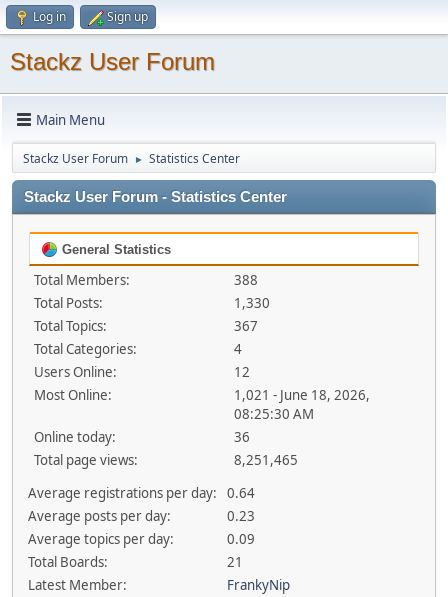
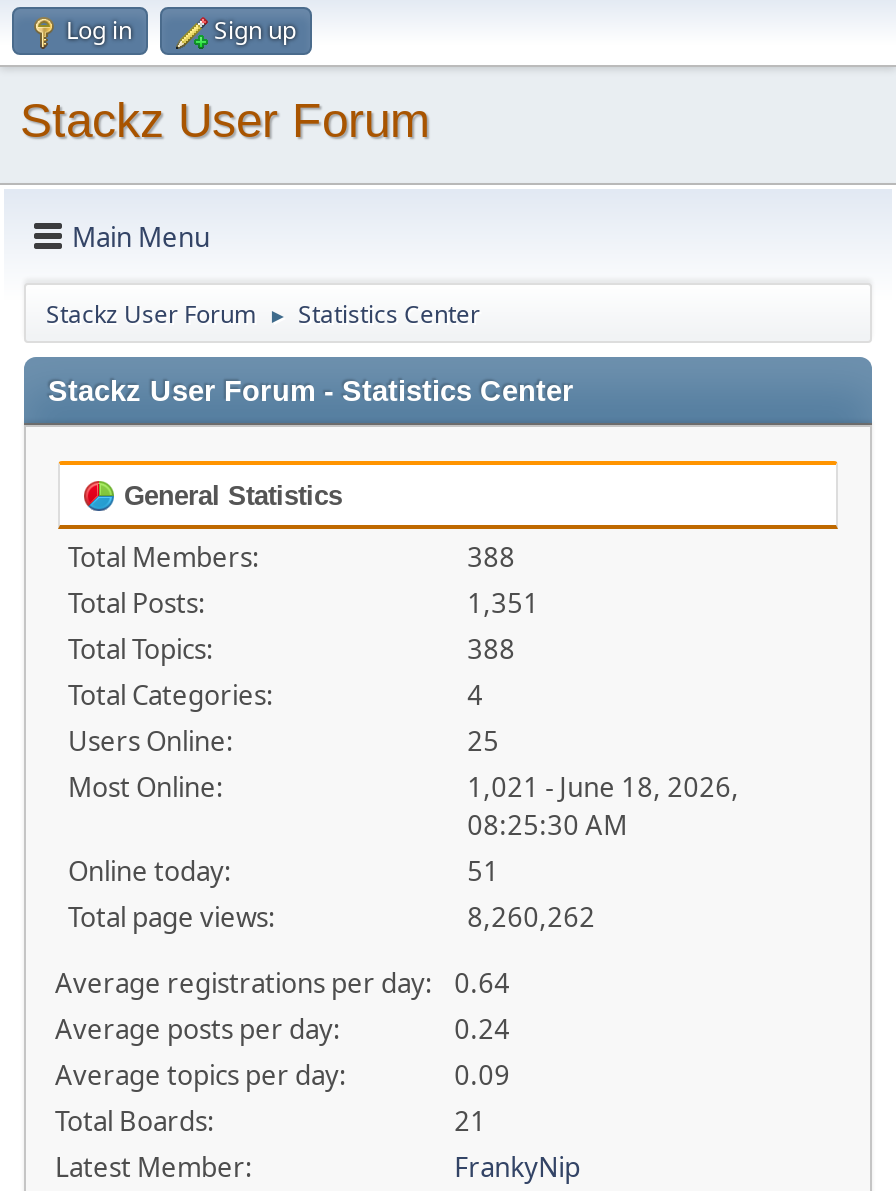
[234,294,270,312] 1,330 -> [467,585,539,621] 1,351
[234,317,258,335] 367 -> [467,631,515,667] 388
[234,363,250,381] 12 -> [467,723,499,759] 25
[234,428,250,446] 36 -> [467,853,499,889] 51
[234,451,298,469] 8,251,465 -> [467,899,595,935] 8,260,262
[227,507,255,525] 0.23 -> [454,1011,510,1047] 0.24

